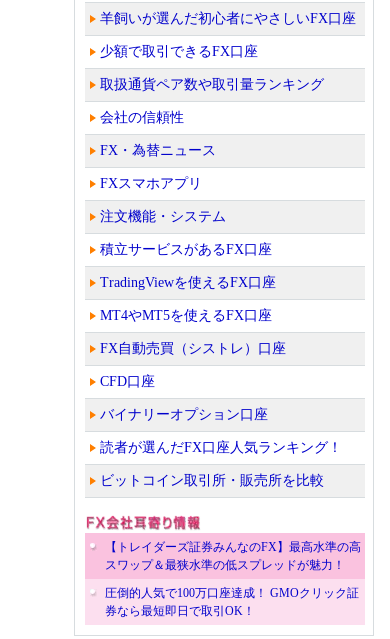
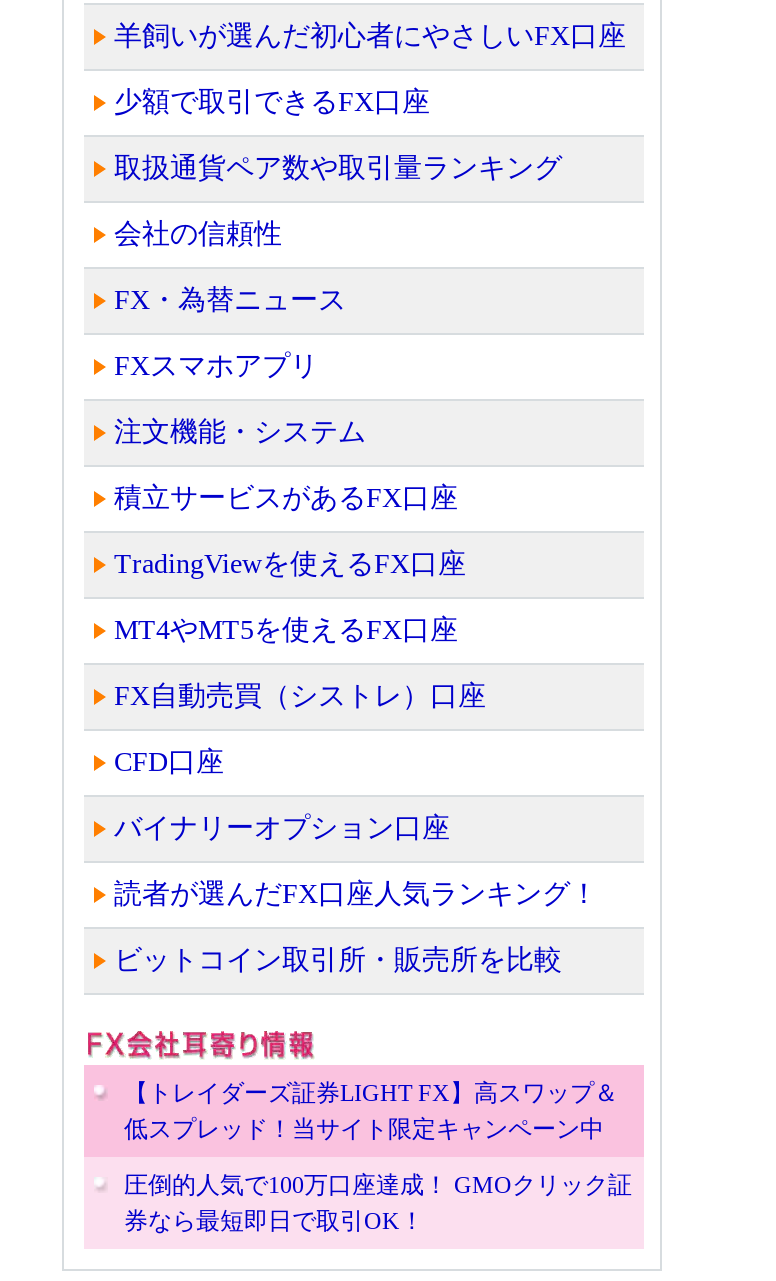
[105,540,361,572] 【トレイダーズ証券みんなのFX】最高水準の高 | スワップ＆最狭水準の低スプレッドが魅力！ -> [124,1079,618,1143] 【トレイダーズ証券LIGHT FX】高スワップ＆ | 低スプレッド！当サイト限定キャンペーン中

